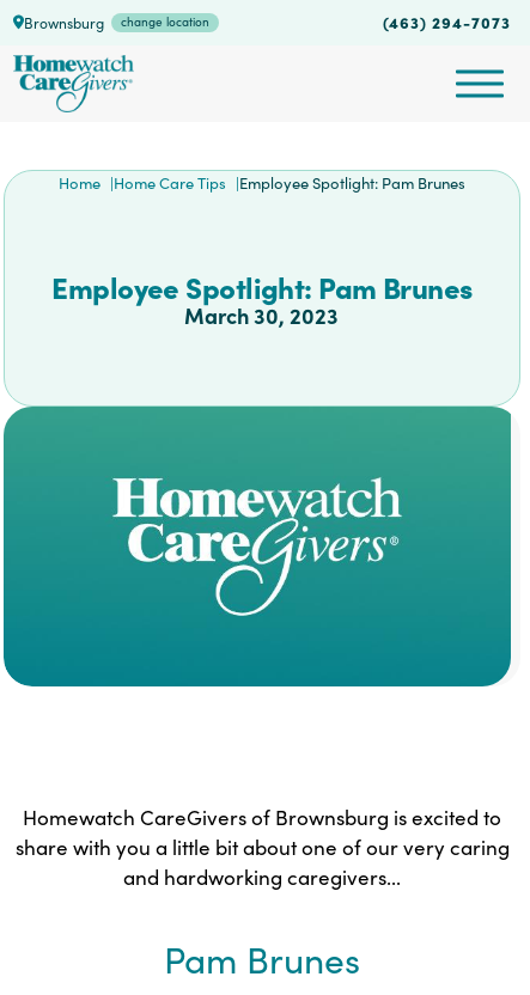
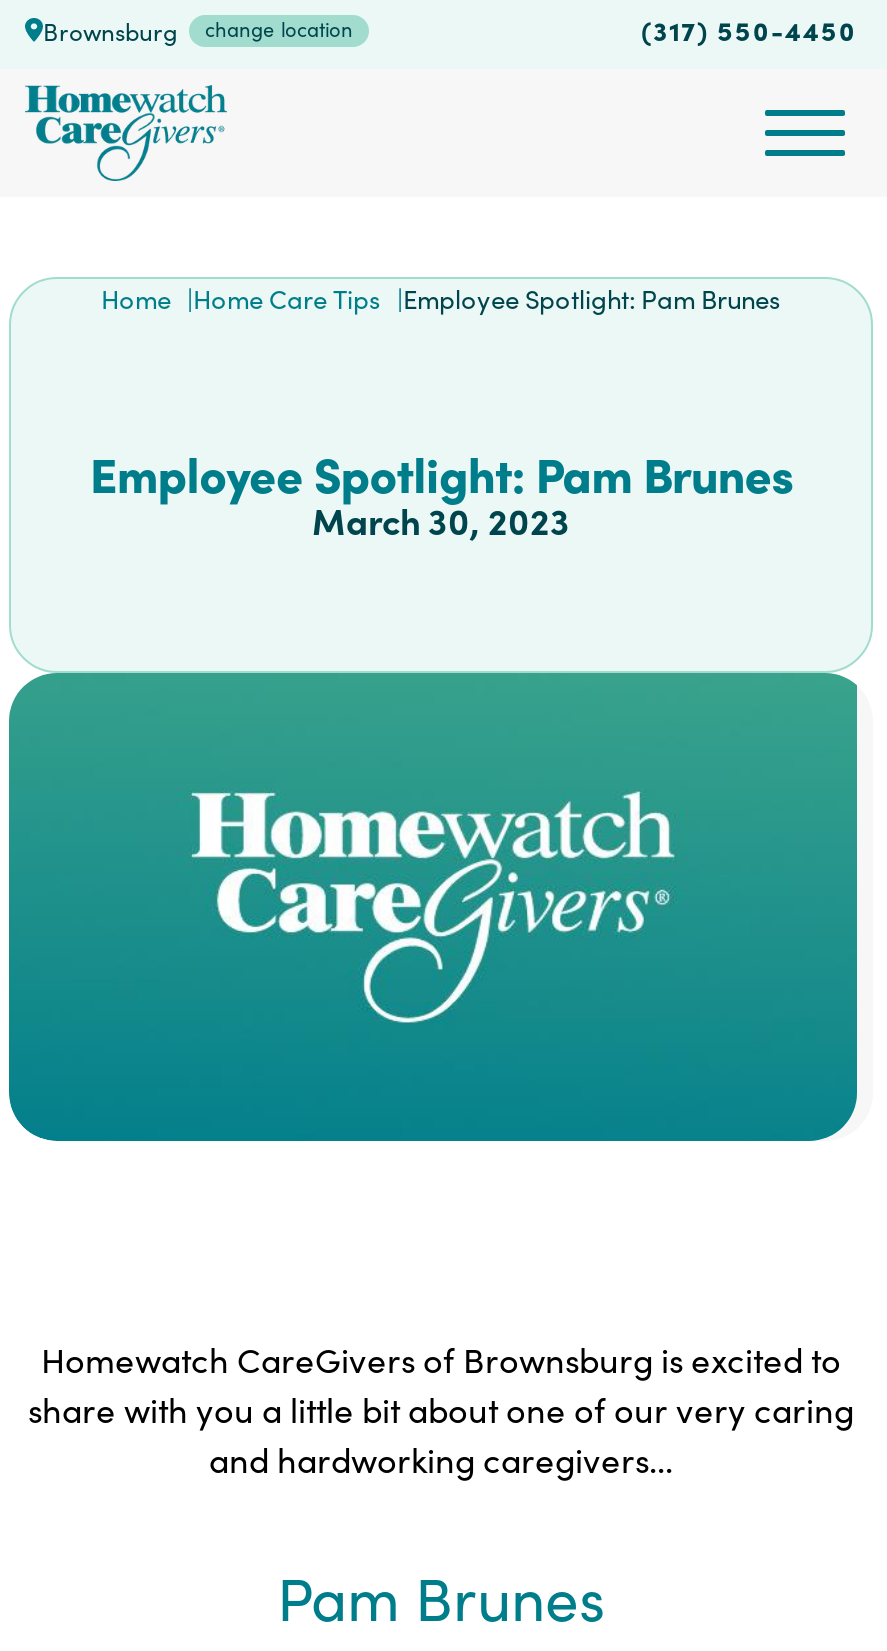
[383,11,511,32] (463) 294-7073 -> [641,11,857,47] (317) 550-4450

